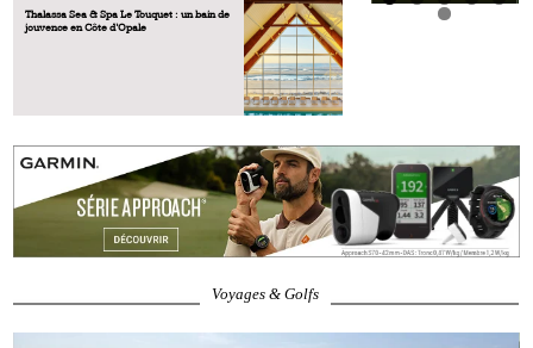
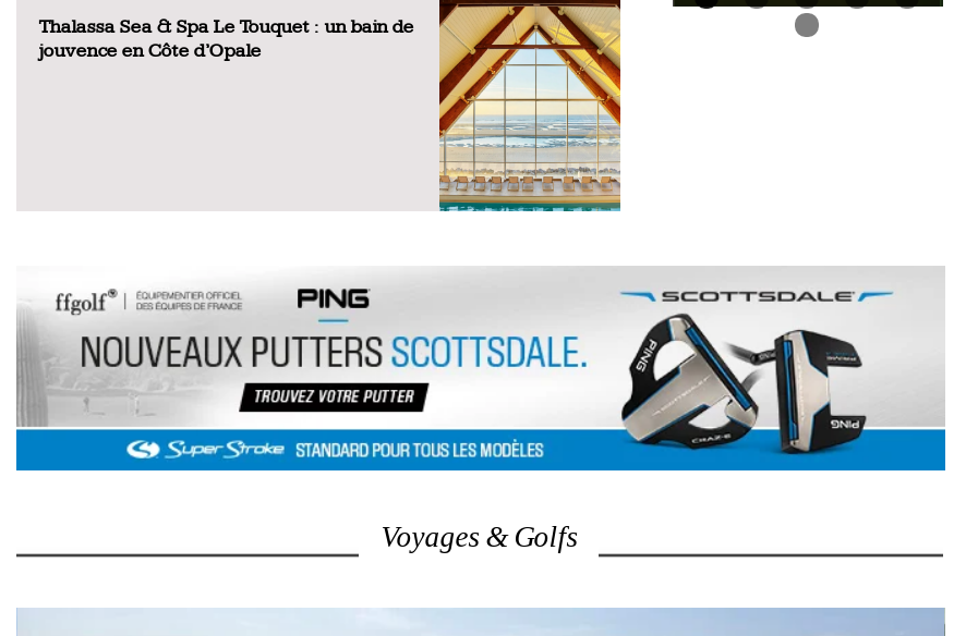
[12,144,520,259] [image] -> [14,266,947,473] [image]

